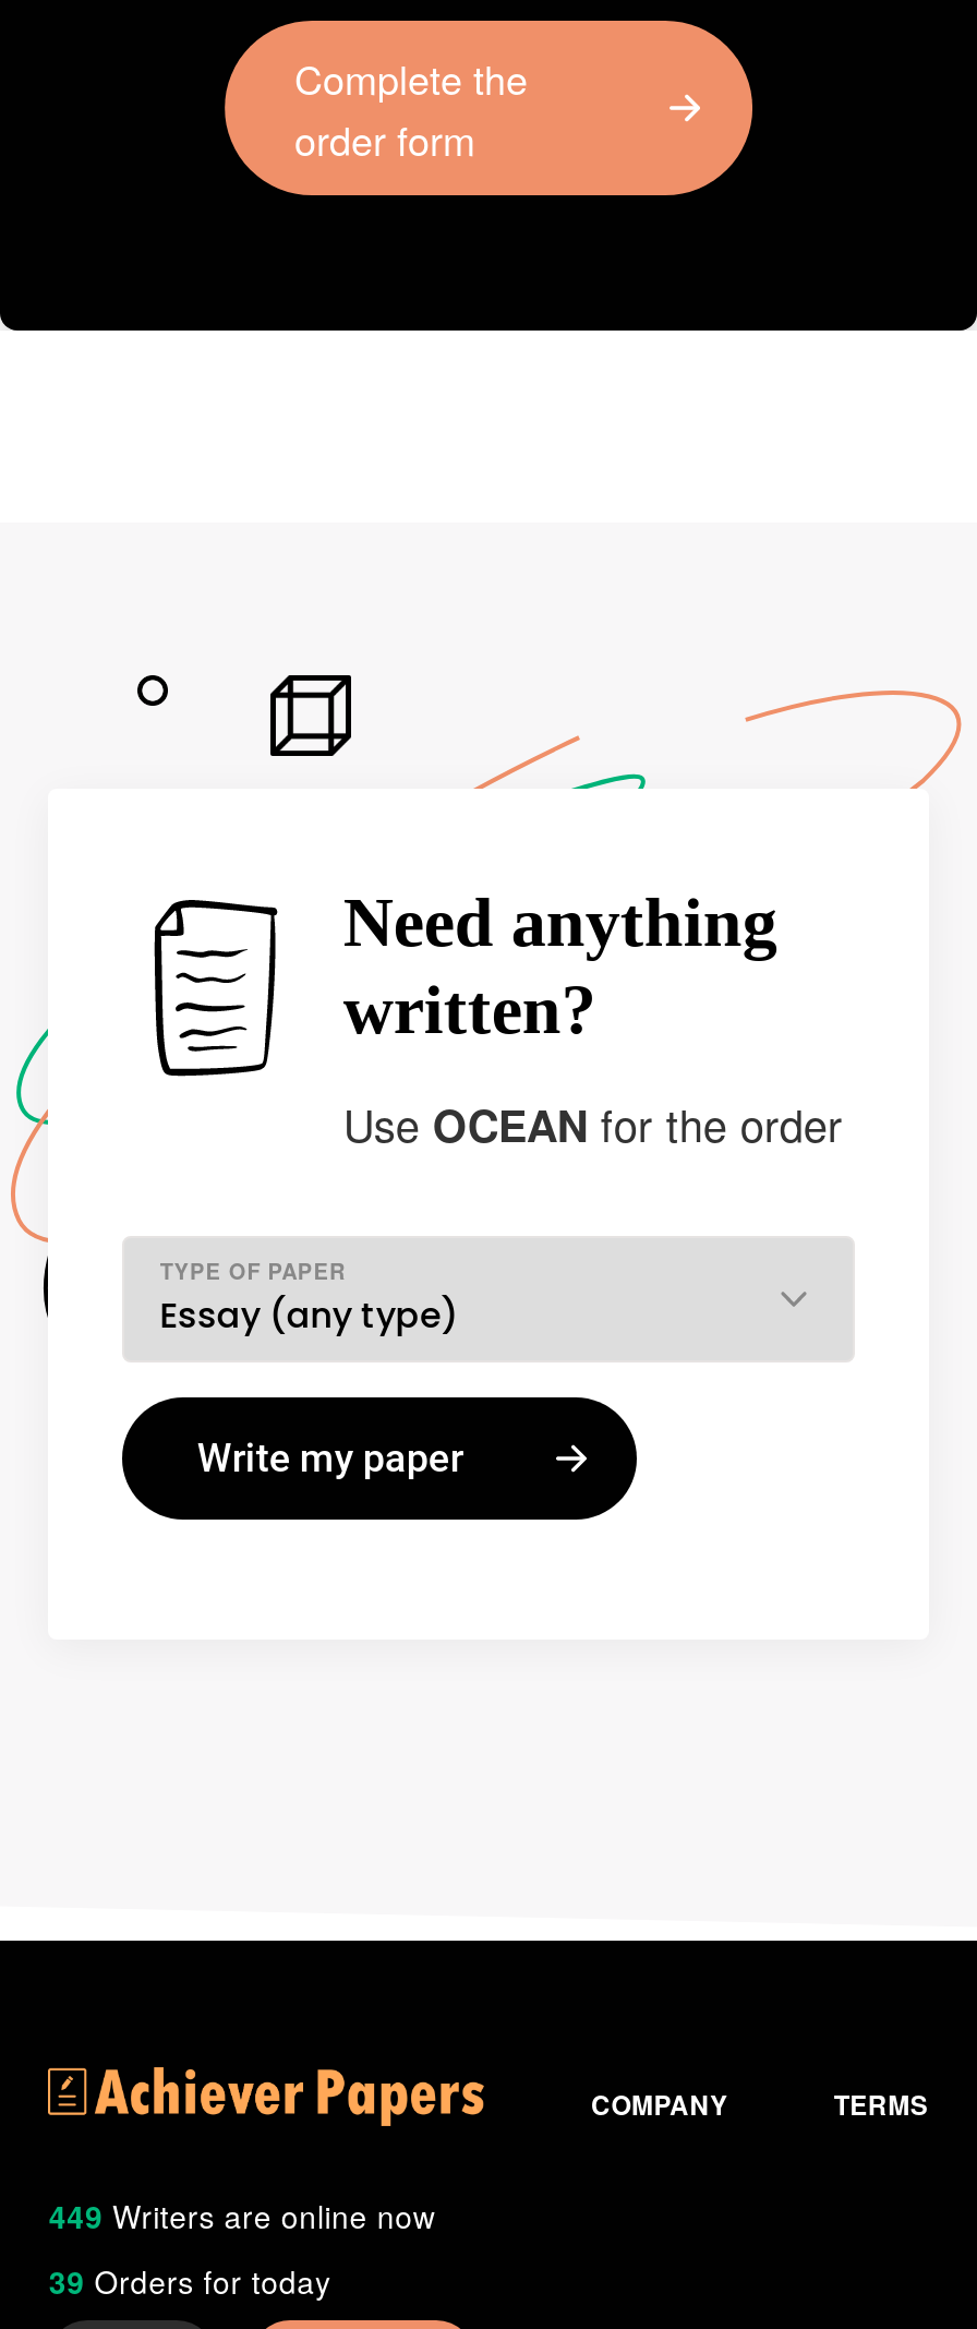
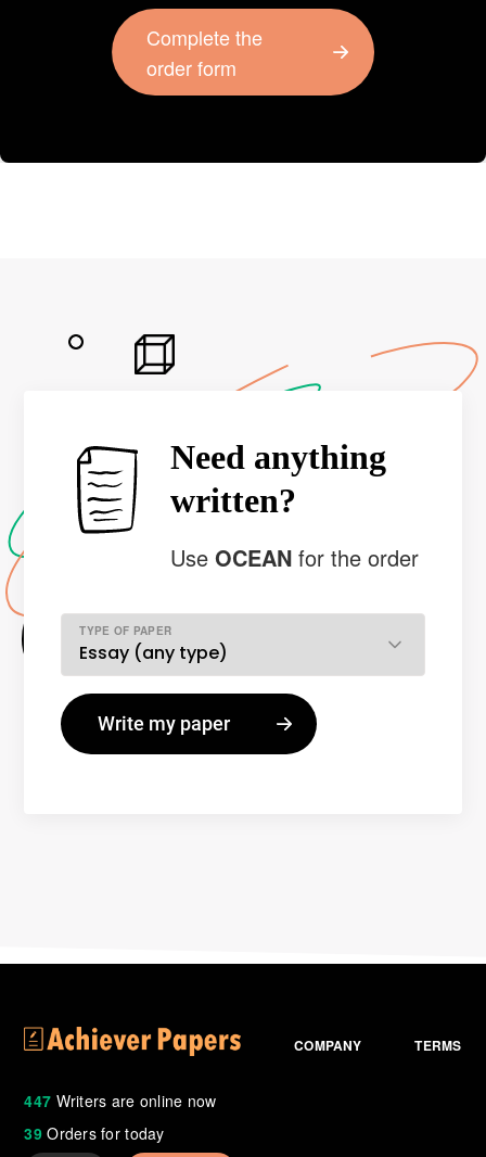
[49,2193,436,2236] 449 Writers are online now -> [24,1089,217,1111] 447 Writers are online now

